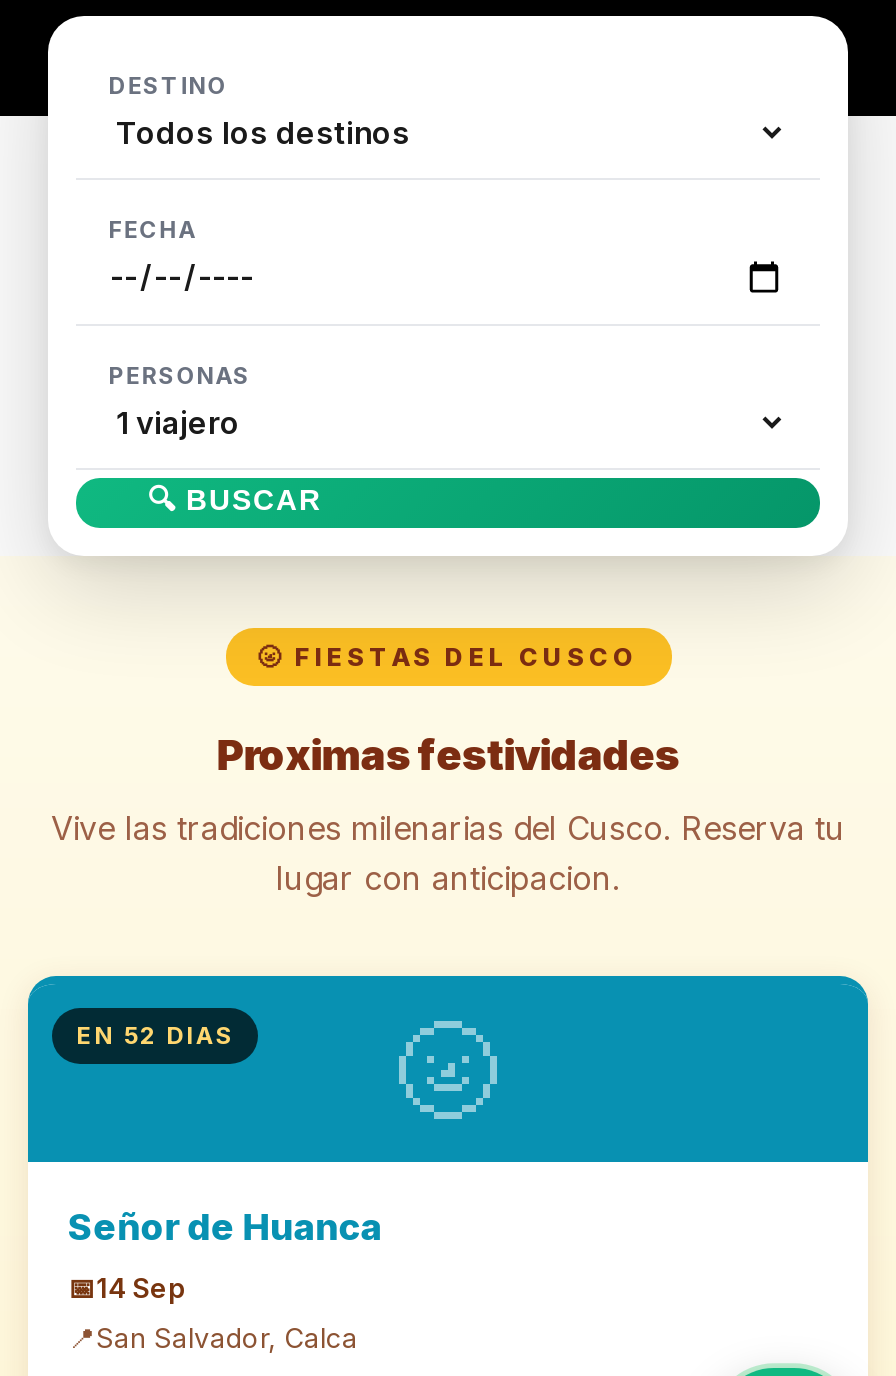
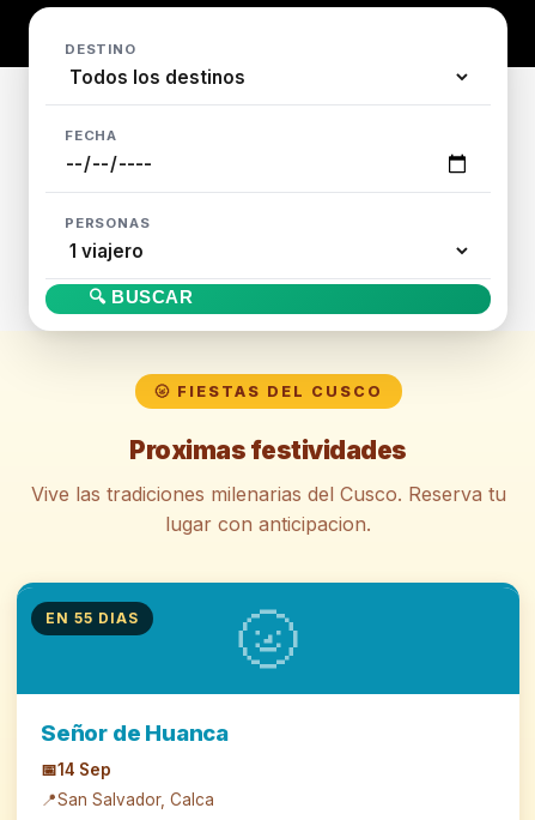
[76,1022,234,1050] EN 52 DIAS -> [45,610,139,627] EN 55 DIAS

